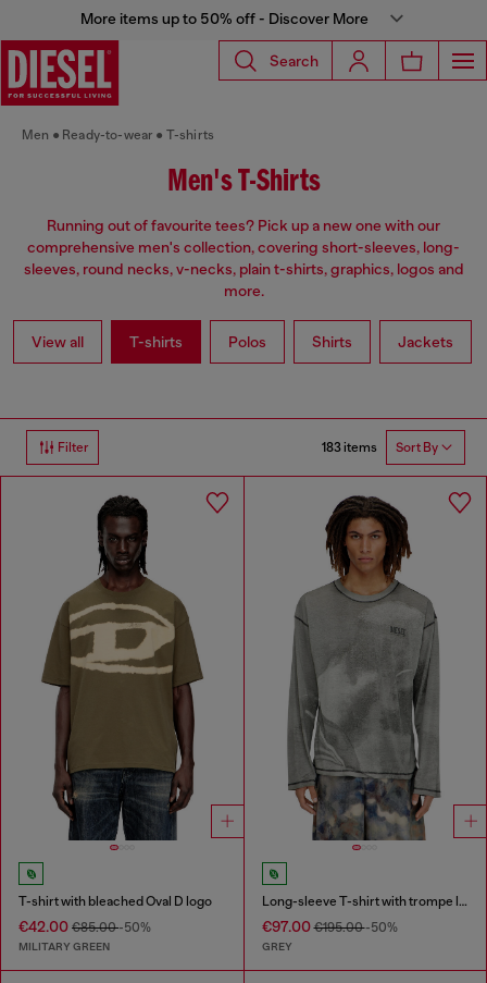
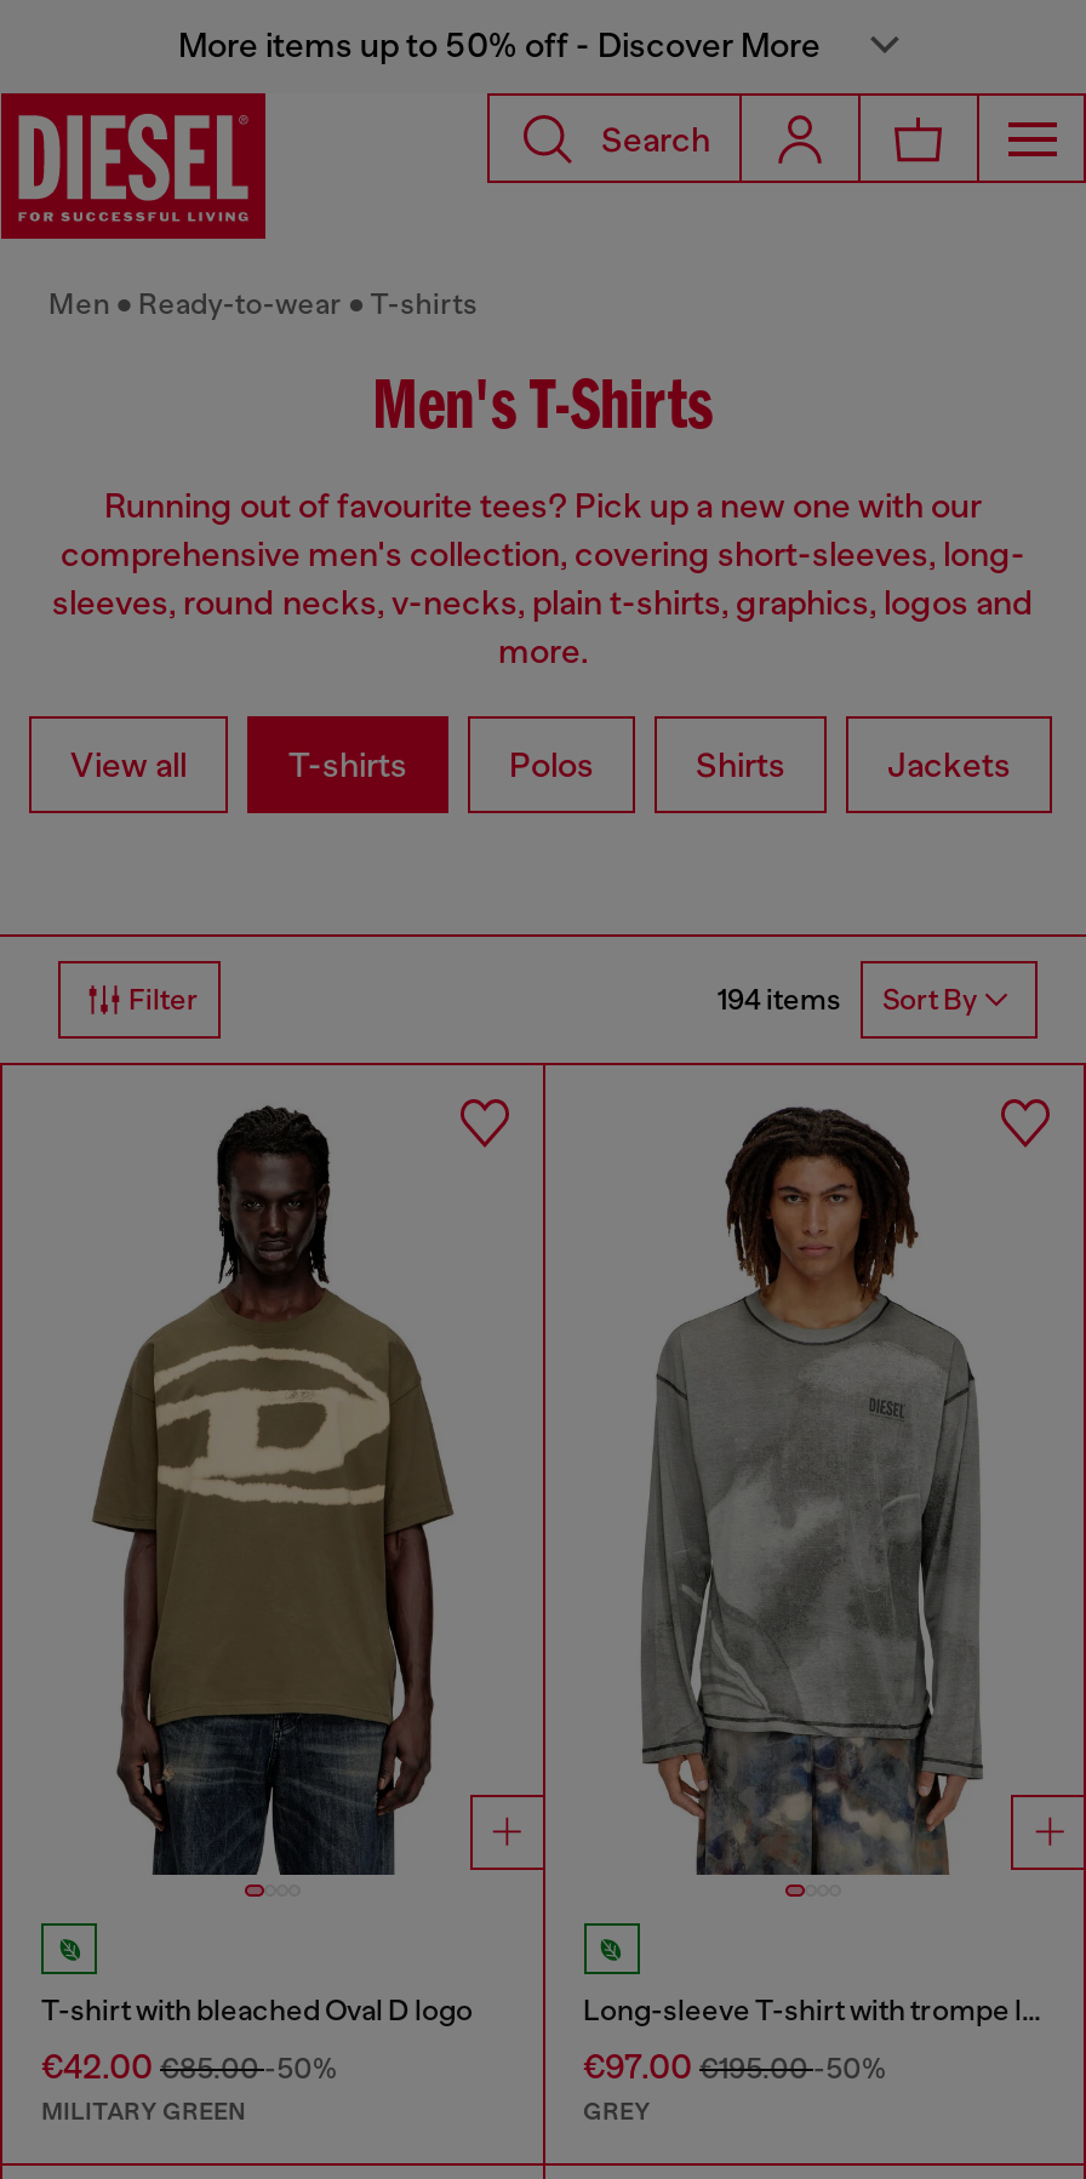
[322,440,438,455] 183 items Sort By -> [718,983,977,1018] 194 items Sort By

